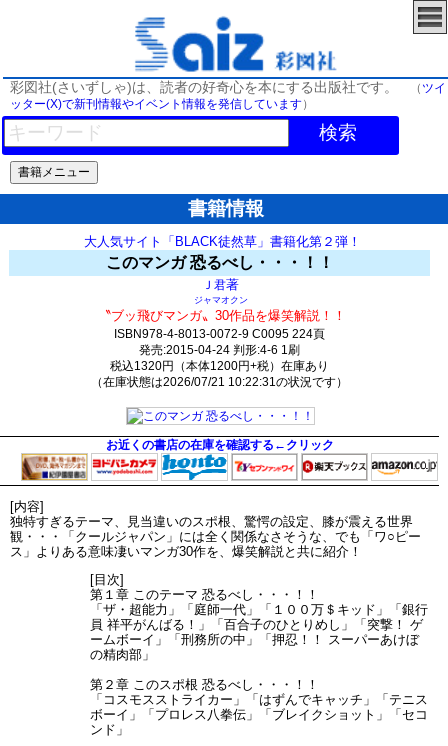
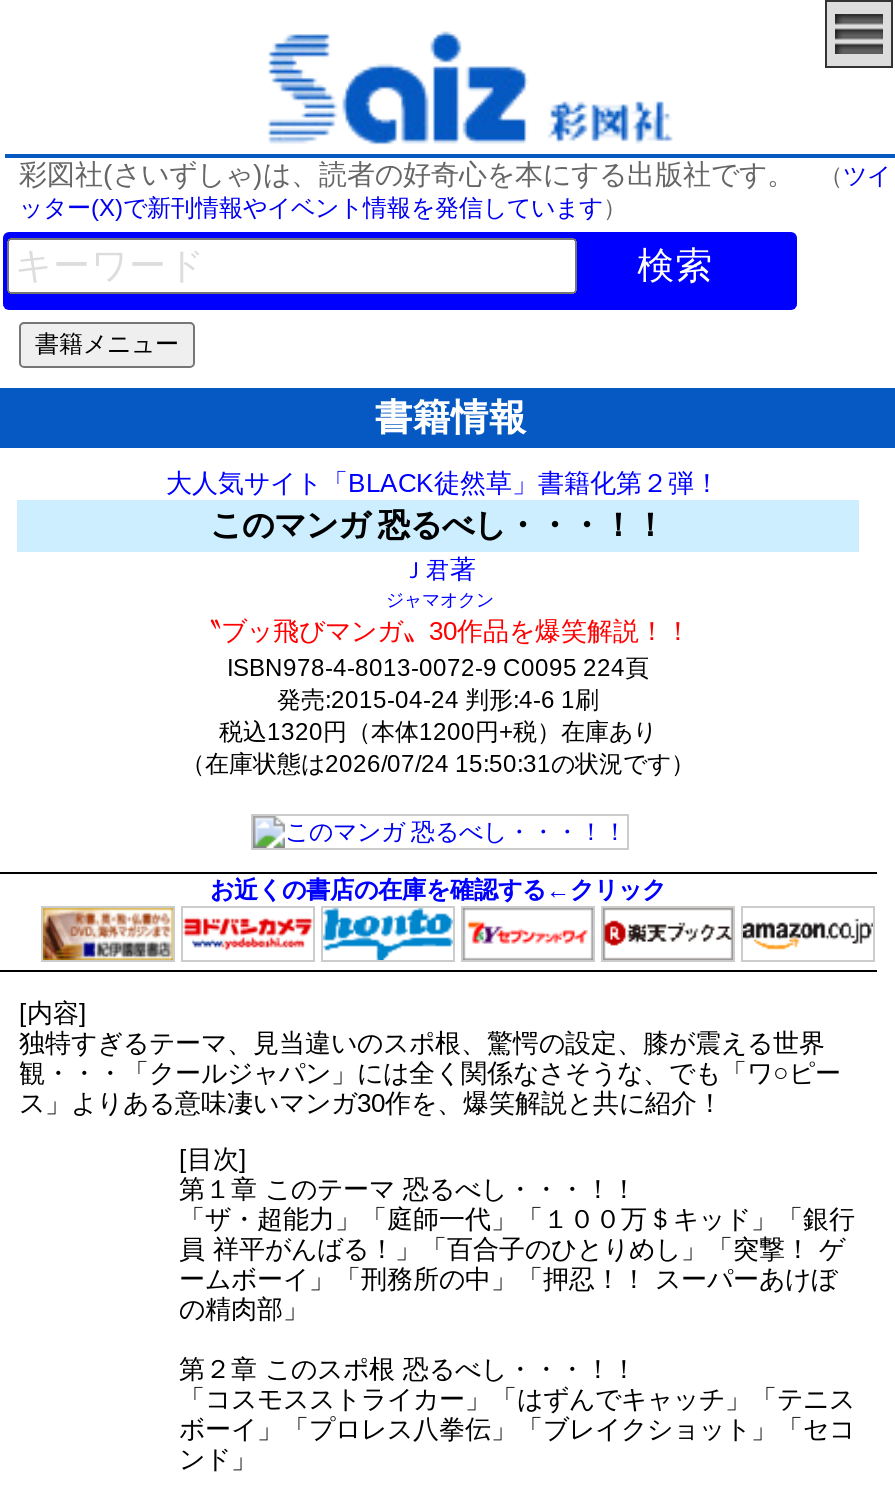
[91,375,348,389] （在庫状態は2026/07/21 10:22:31の状況です） -> [181,751,695,779] （在庫状態は2026/07/24 15:50:31の状況です）

